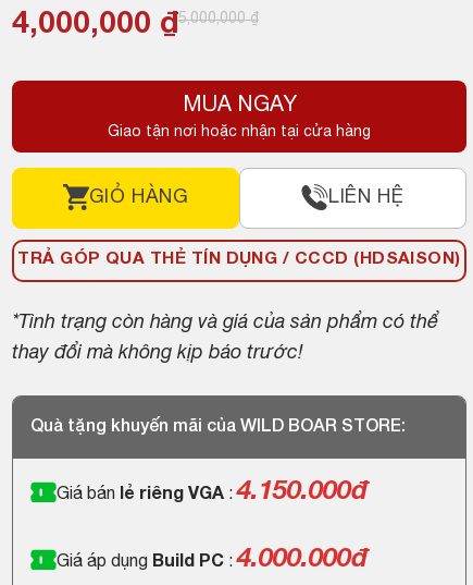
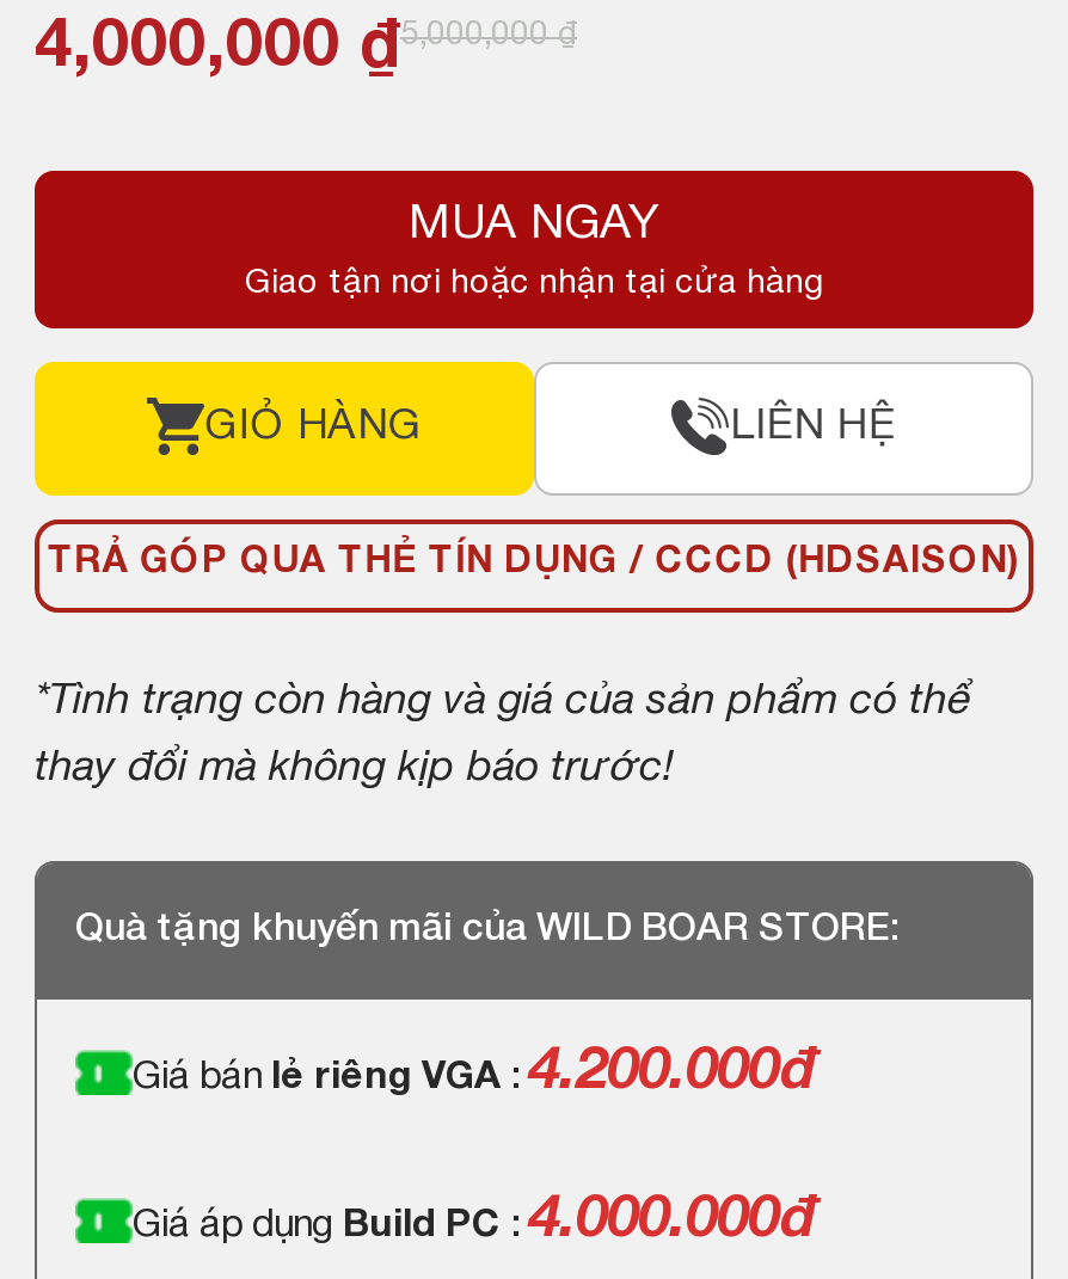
[57,480,368,504] Giá bán lẻ riêng VGA: 4.150.000đ -> [133,1046,816,1099] Giá bán lẻ riêng VGA: 4.200.000đ

